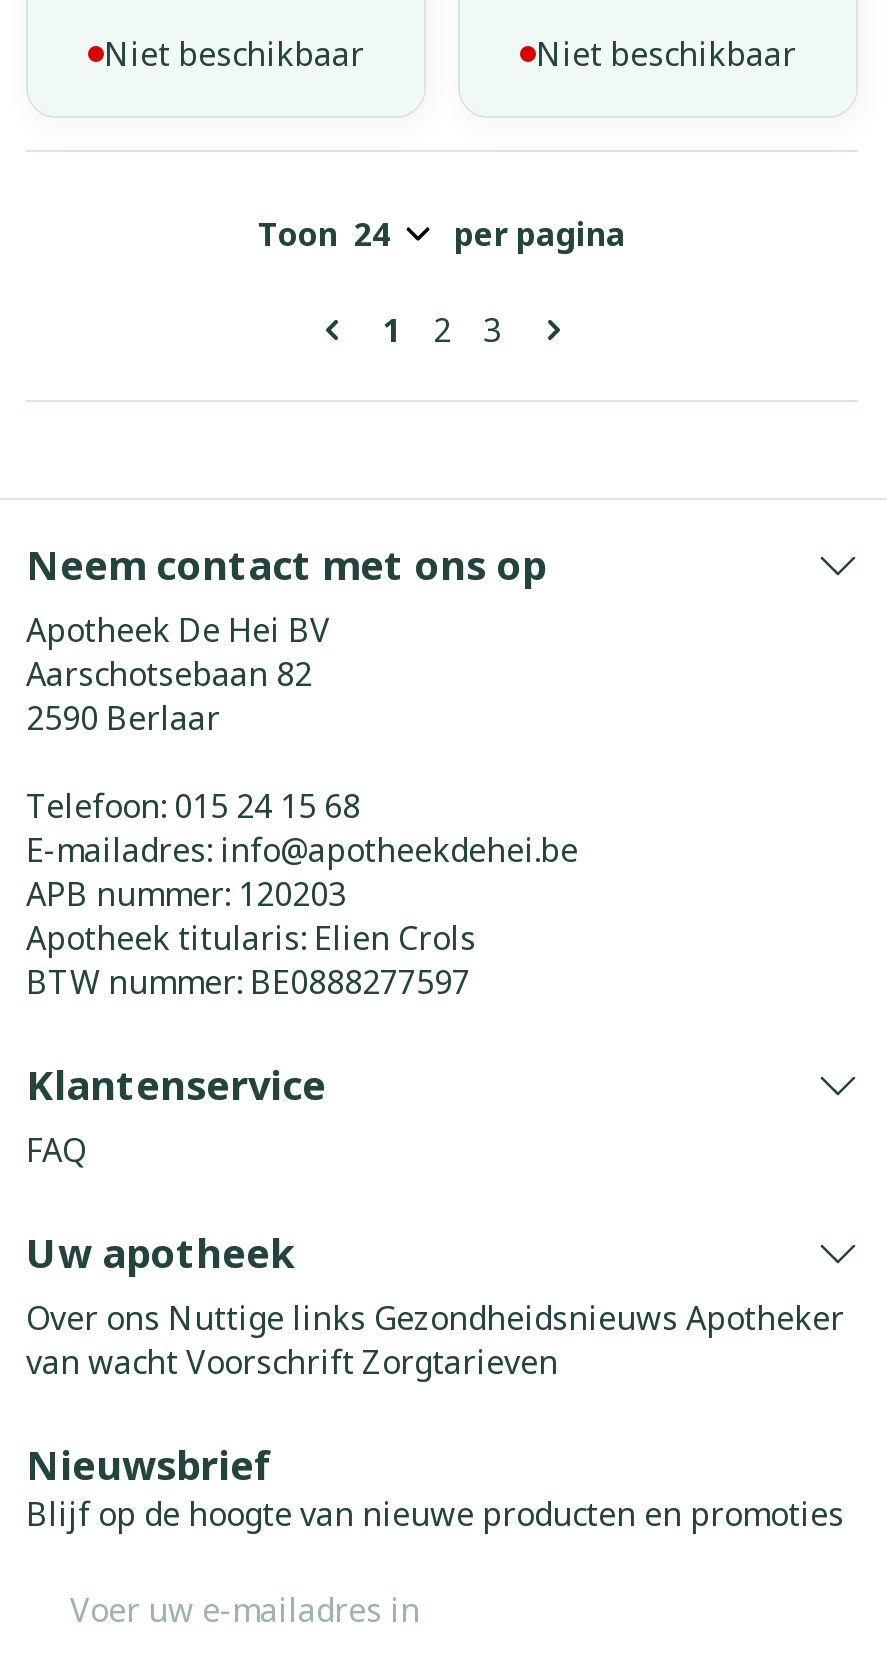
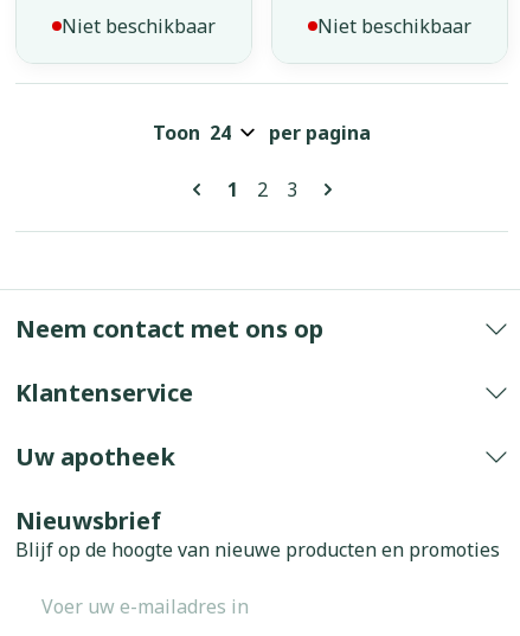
[26,608,578,1004] Apotheek De Hei BV | Aarschotsebaan 82 | 2590 Berlaar | Telefoon: 015 24 15 68 | E-mailadres: info@apotheekdehei.be | APB nummer: 120203 | Apotheek titularis: Elien Crols | BTW nummer: BE0888277597 -> none
[26,1128,86,1172] FAQ -> none
[26,1296,844,1384] Over ons Nuttige links Gezondheidsnieuws Apotheker | van wacht Voorschrift Zorgtarieven -> none

